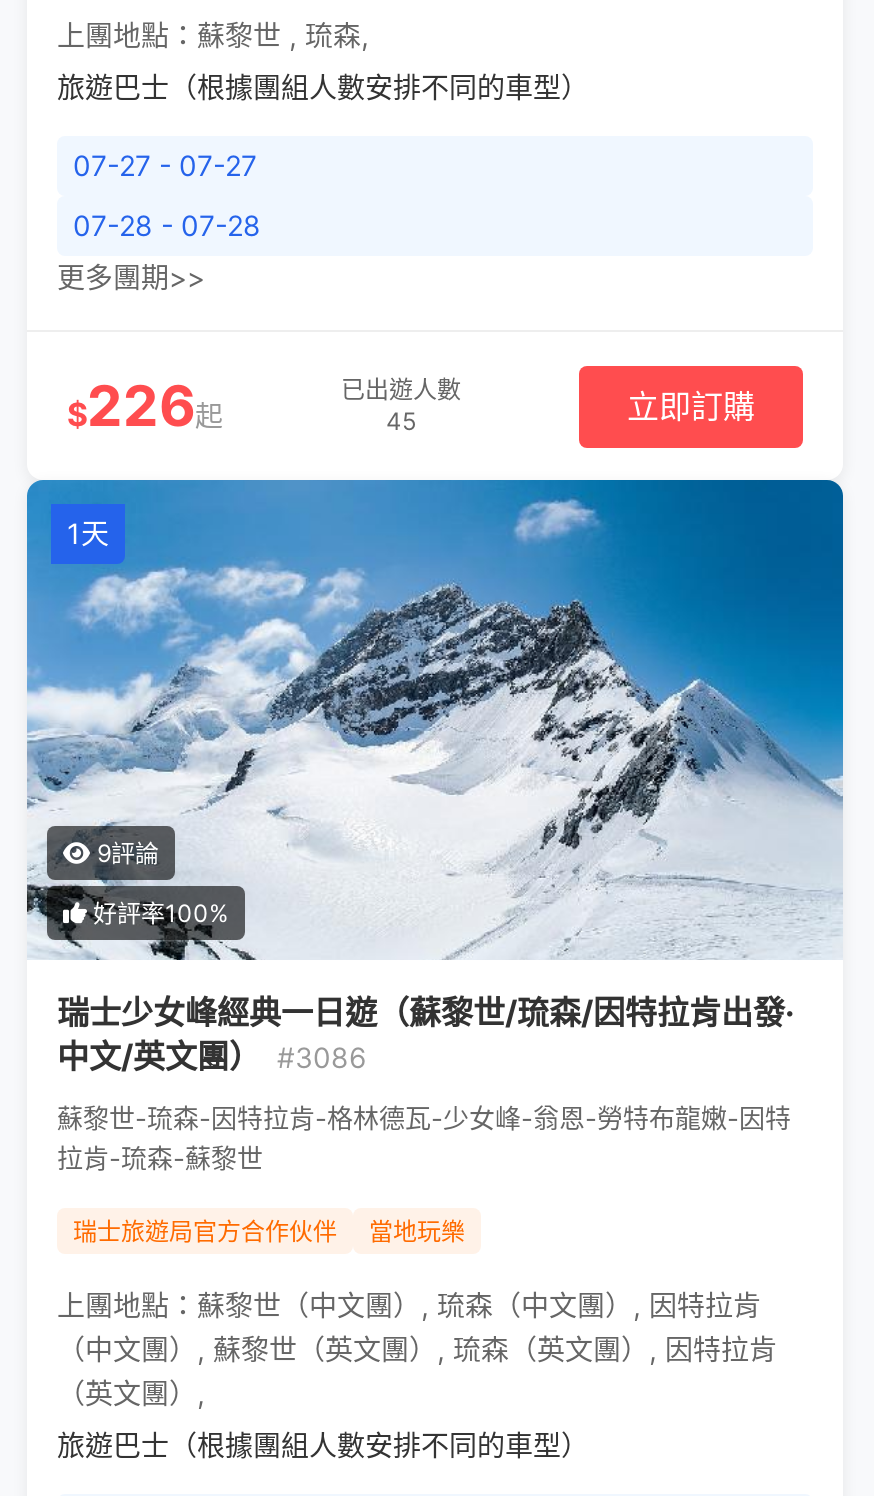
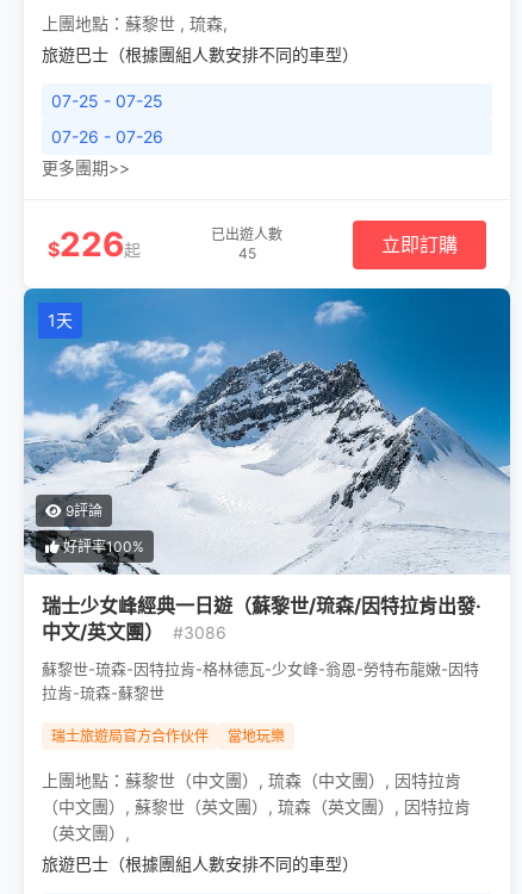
[73,148,257,182] 07-27 - 07-27 -> [51,91,163,111] 07-25 - 07-25
[73,208,261,242] 07-28 - 07-28 -> [51,126,163,147] 07-26 - 07-26

